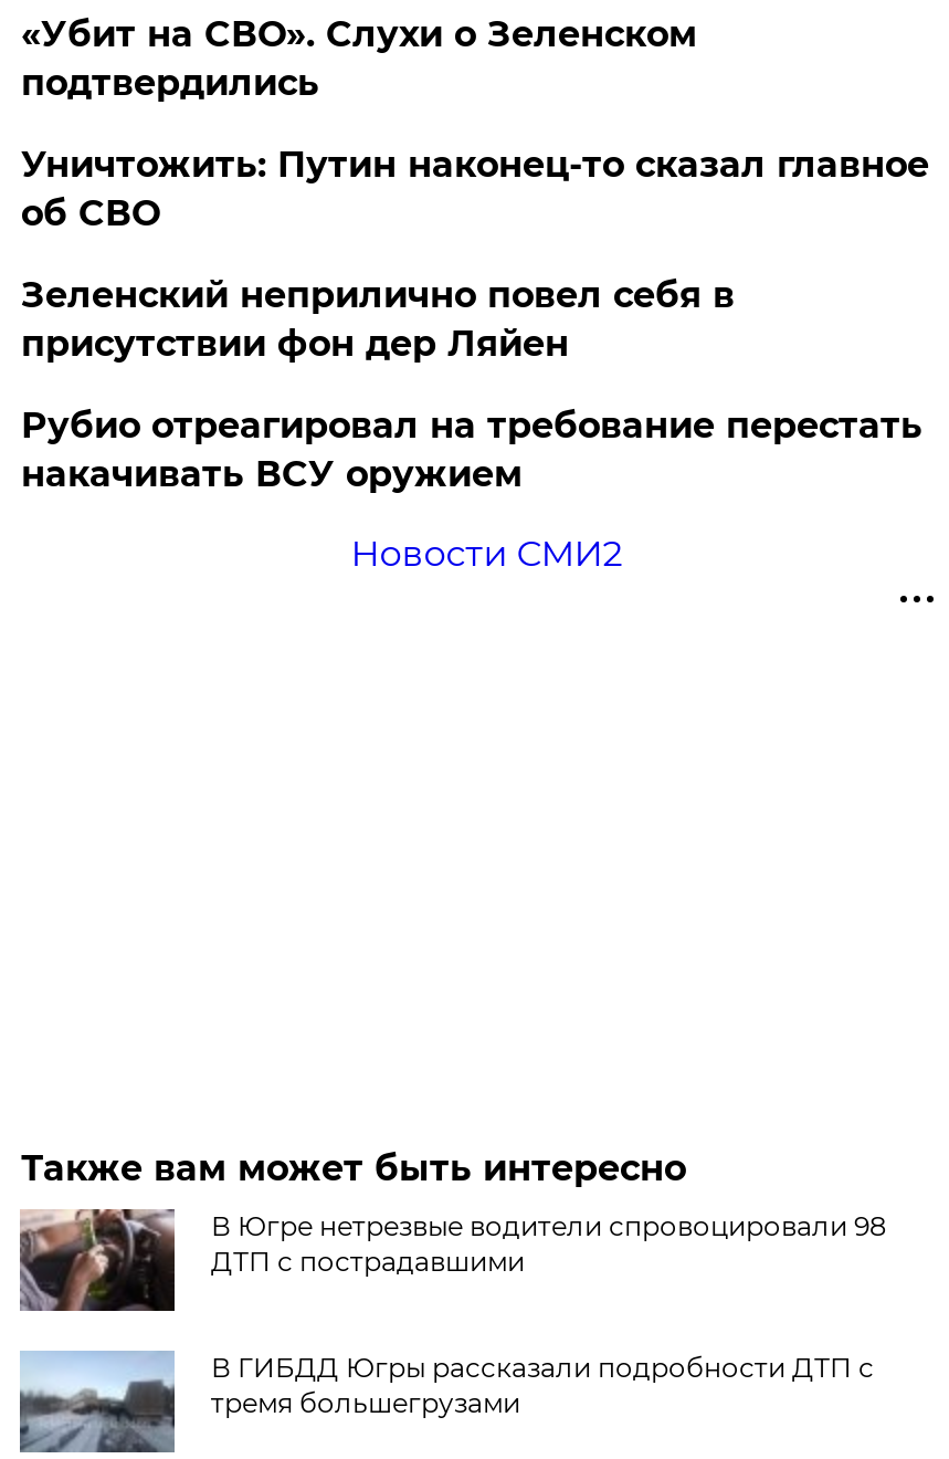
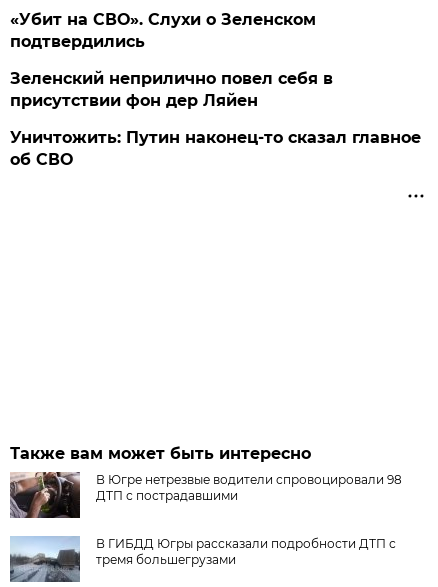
moved [21,144,929,234] -> [10,128,421,169]: Уничтожить: Путин наконец-то сказал главное | об СВО
[21,405,922,575] Рубио отреагировал на требование перестать | накачивать ВСУ оружием | Новости СМИ2 -> none

